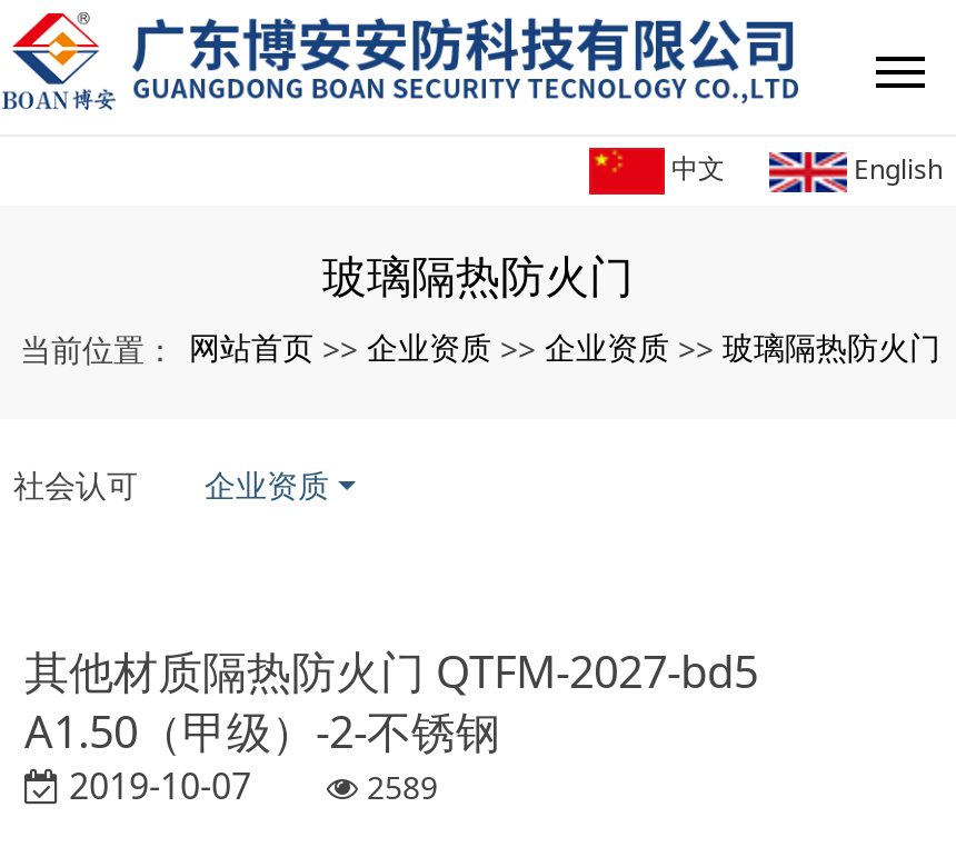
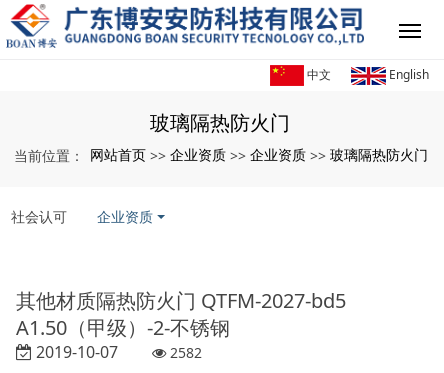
[358,767,438,809] 2589 -> [166,343,202,362] 2582

